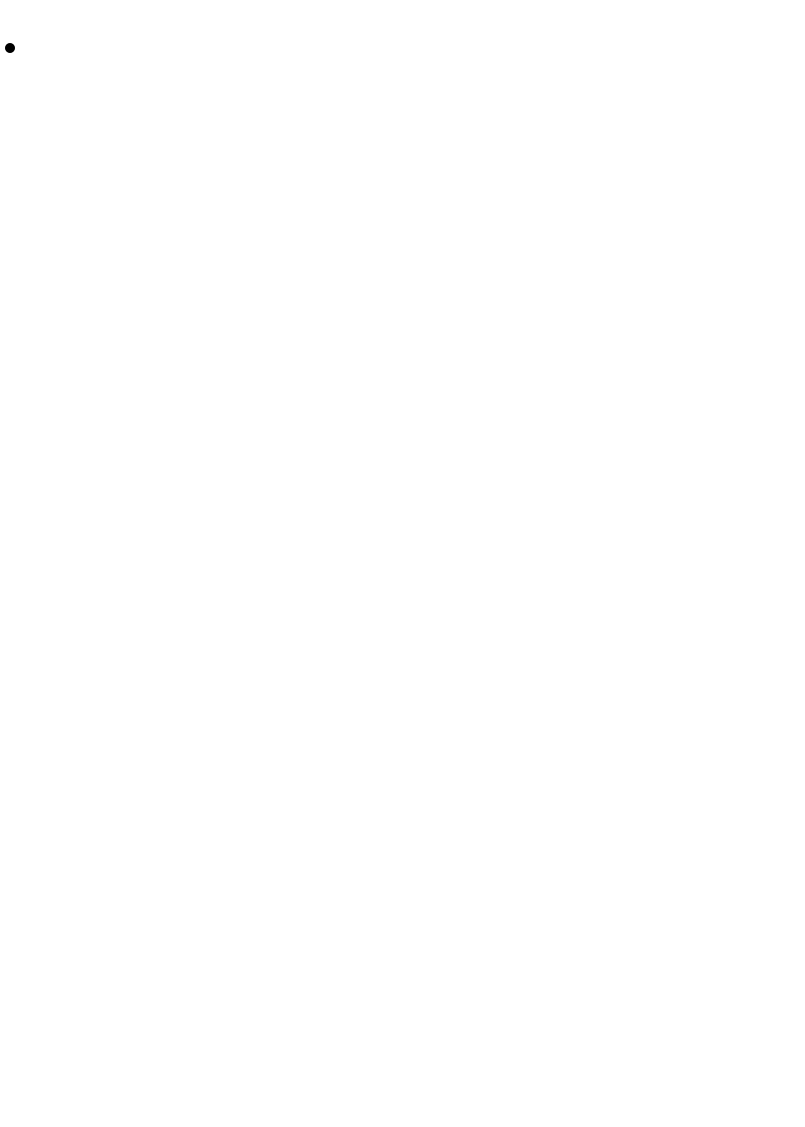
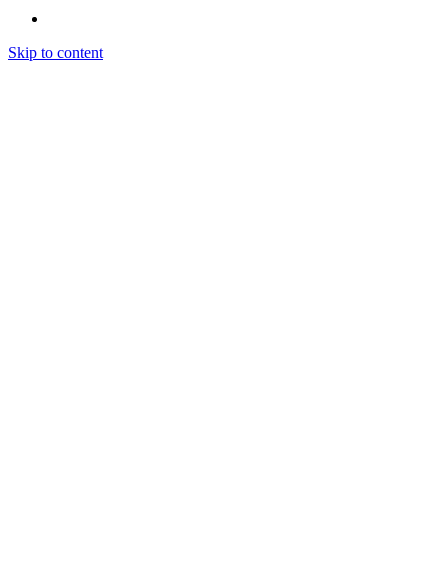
none -> [8,44,103,61] Skip to content

